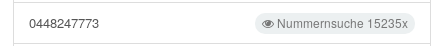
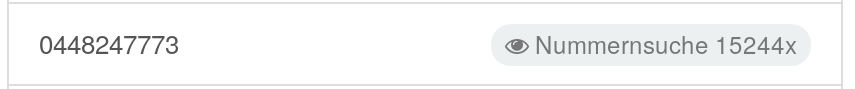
[274,14,408,31] Nummernsuche 15235x -> [529,26,797,60] Nummernsuche 15244x

